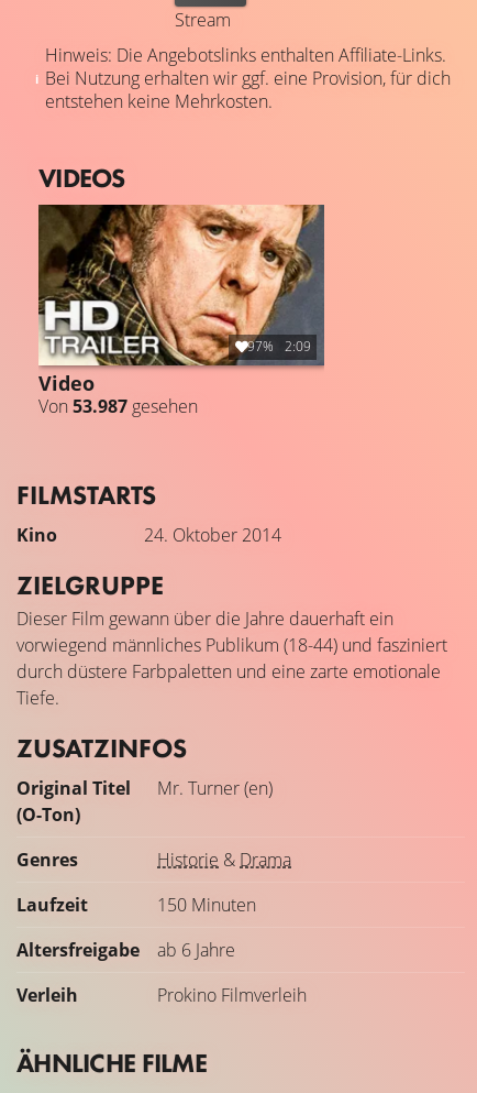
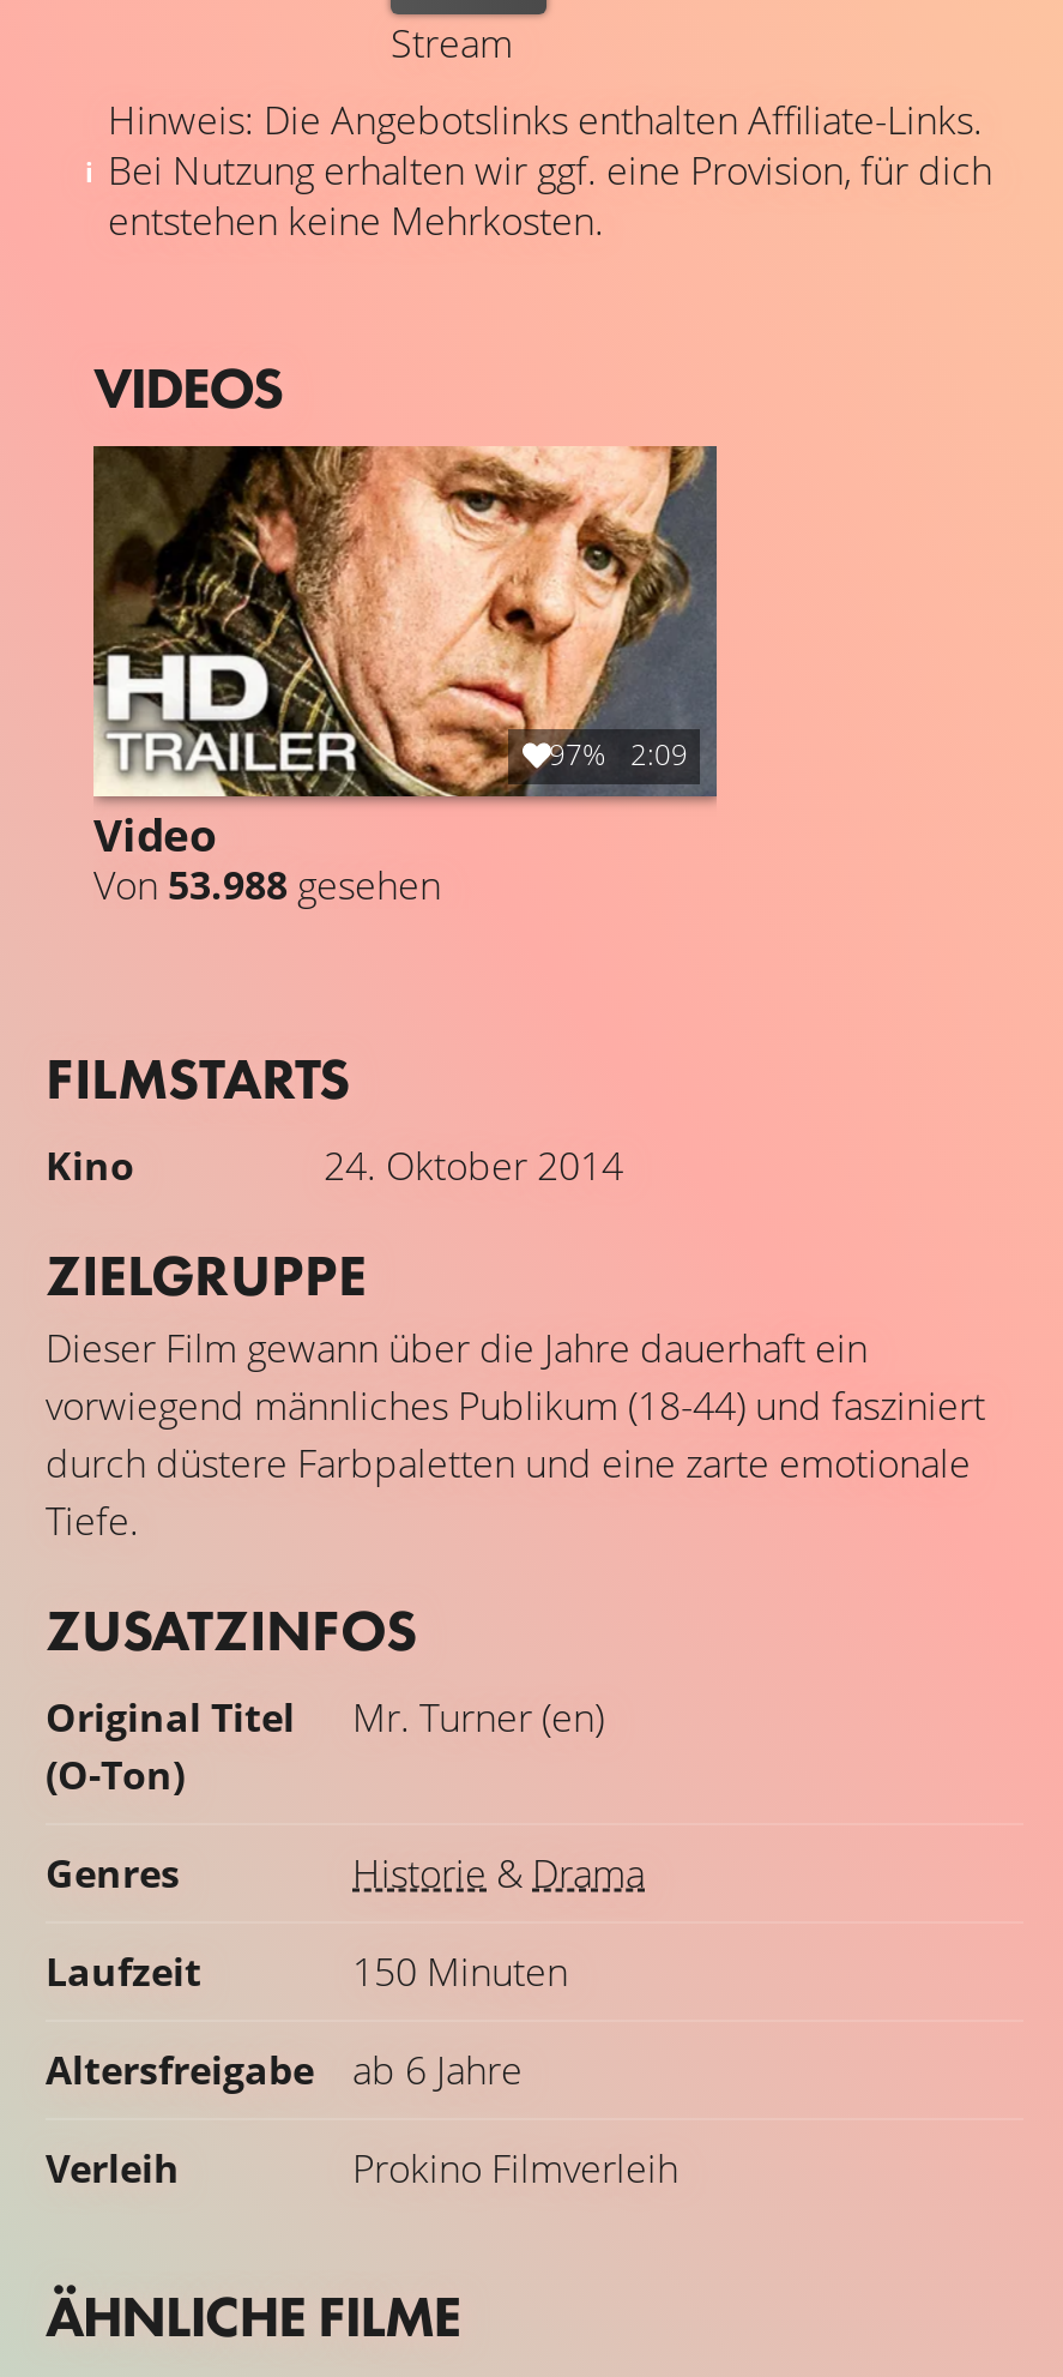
[38,394,198,418] Von 53.987 gesehen -> [93,858,441,911] Von 53.988 gesehen

